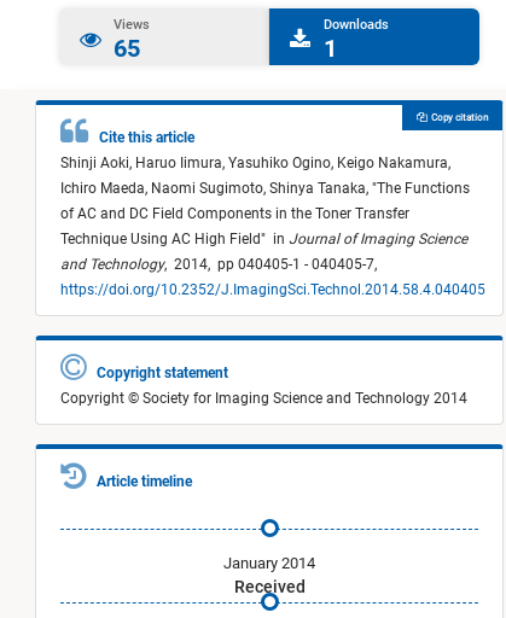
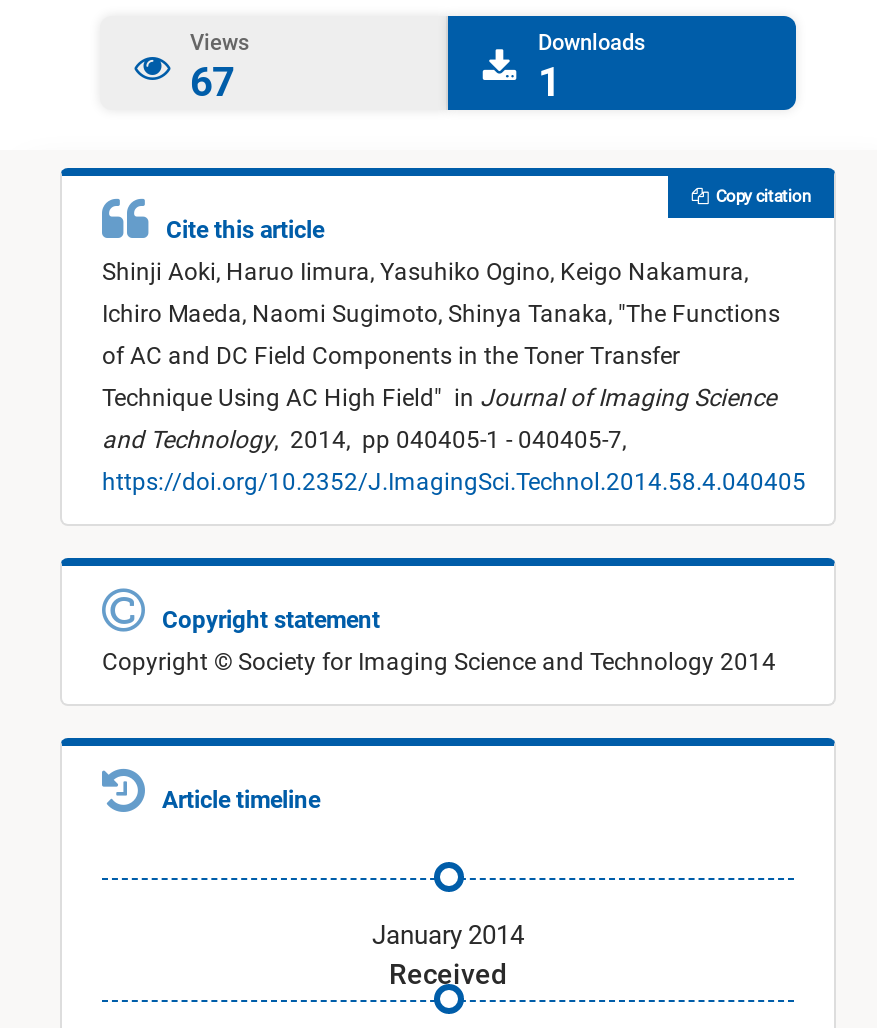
[114,34,140,63] 65 -> [190,58,234,106] 67

